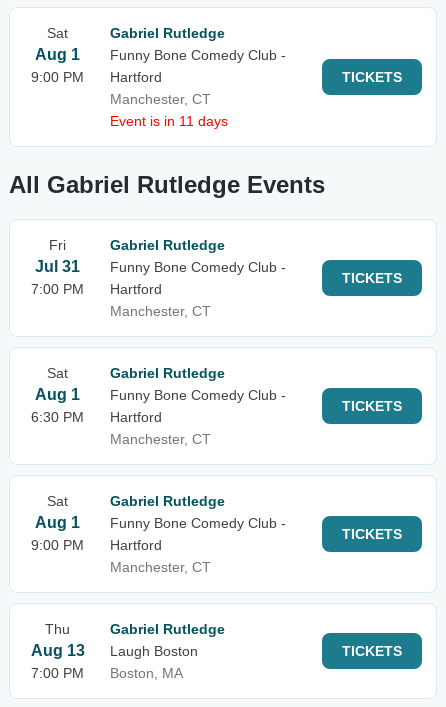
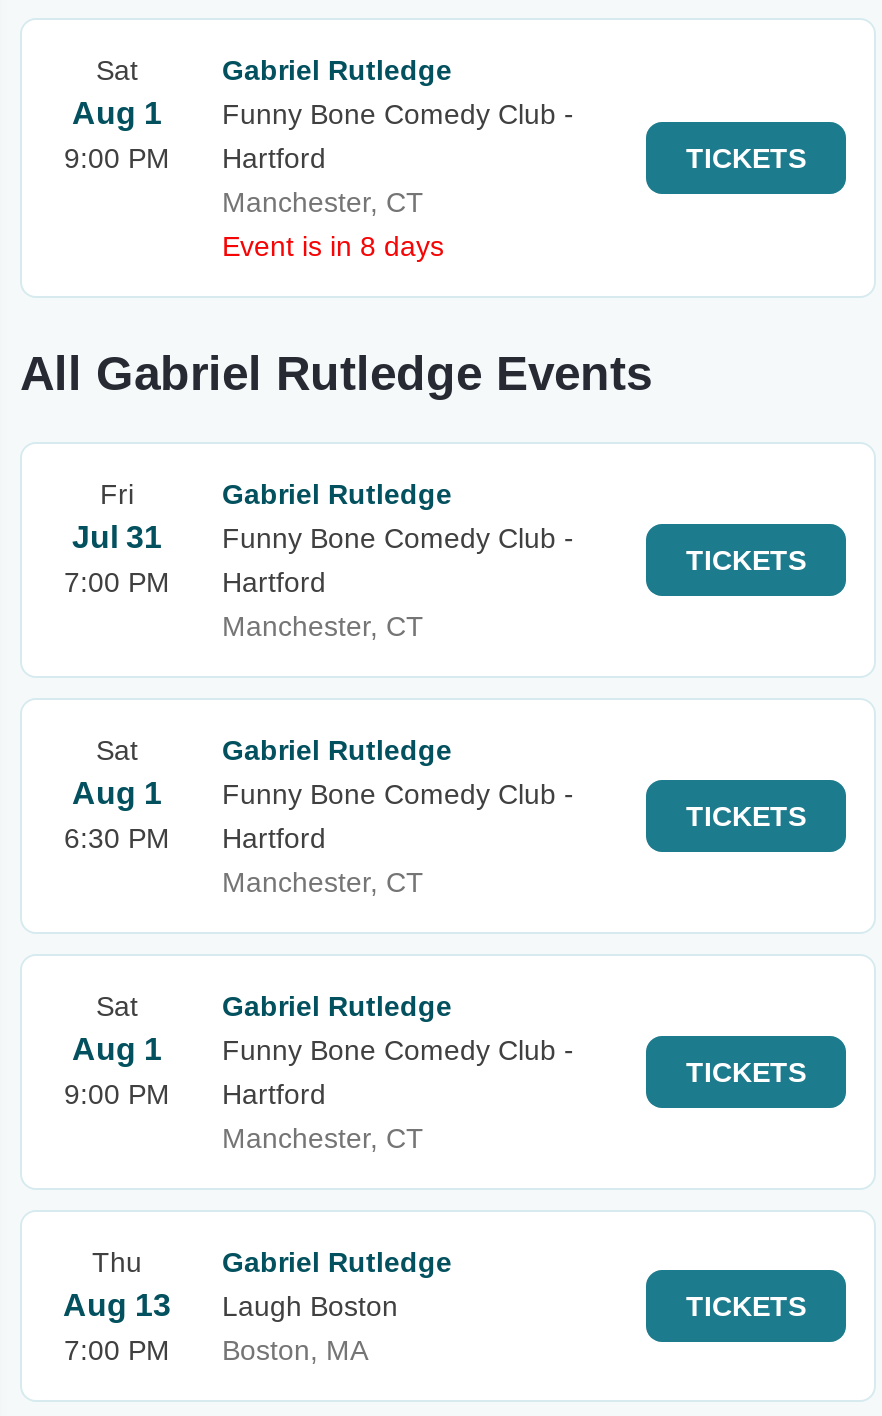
[110,113,228,129] Event is in 11 days -> [222,230,444,262] Event is in 8 days

